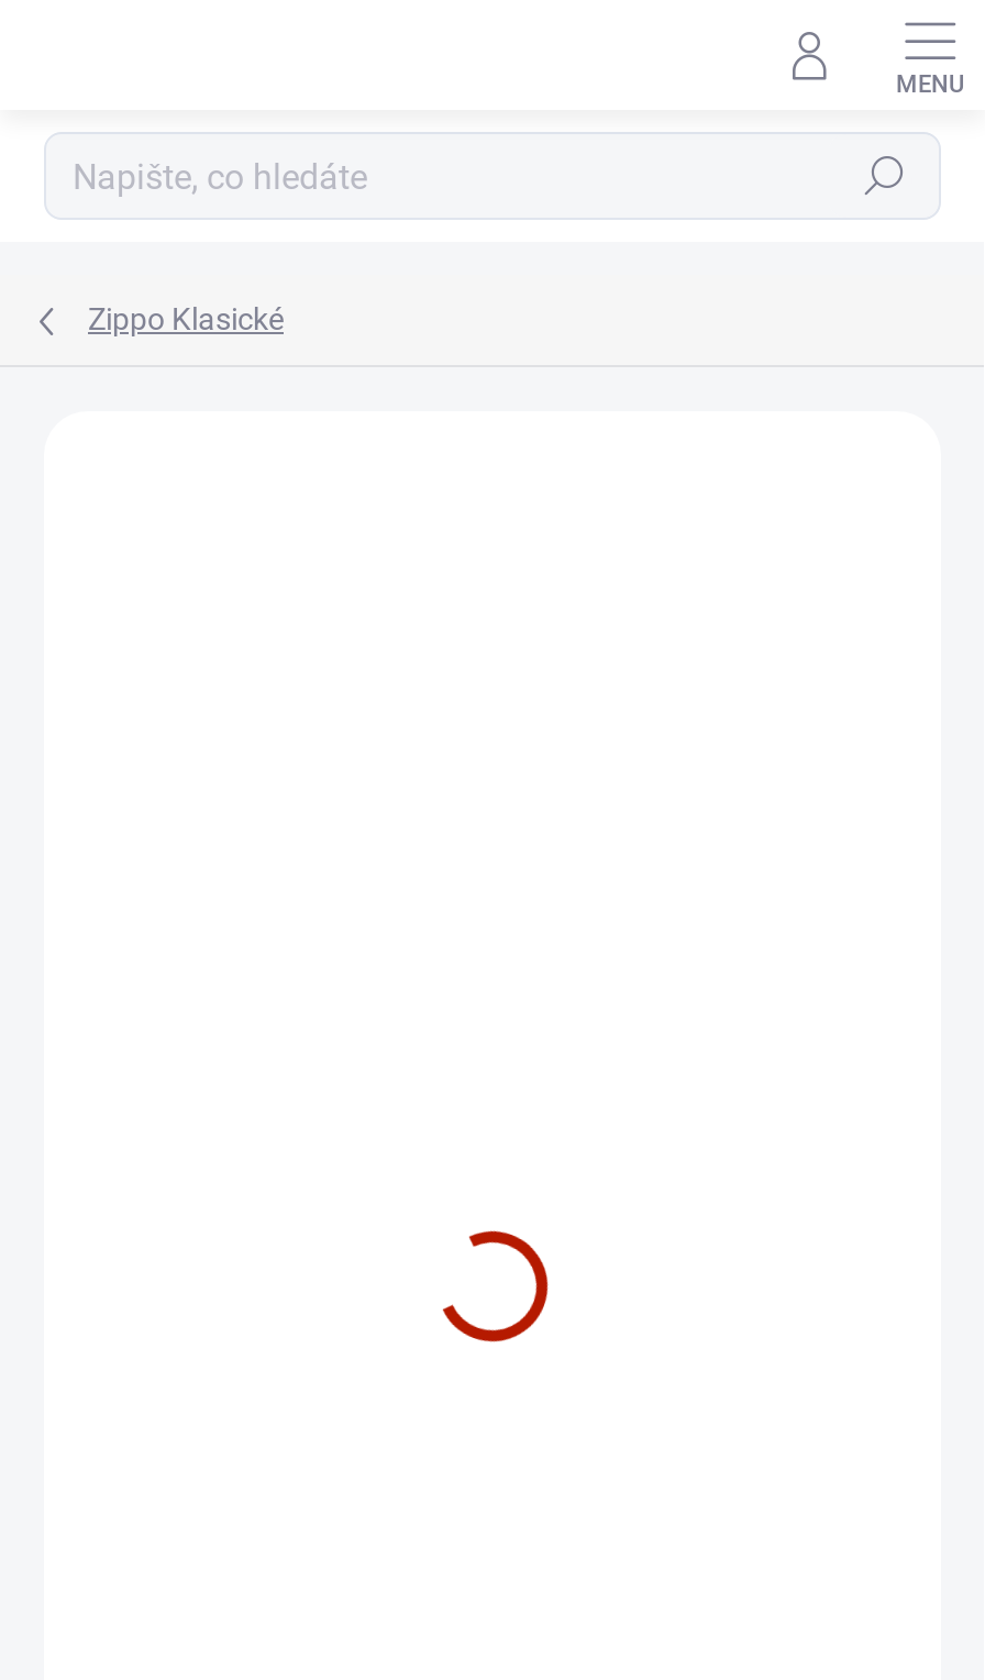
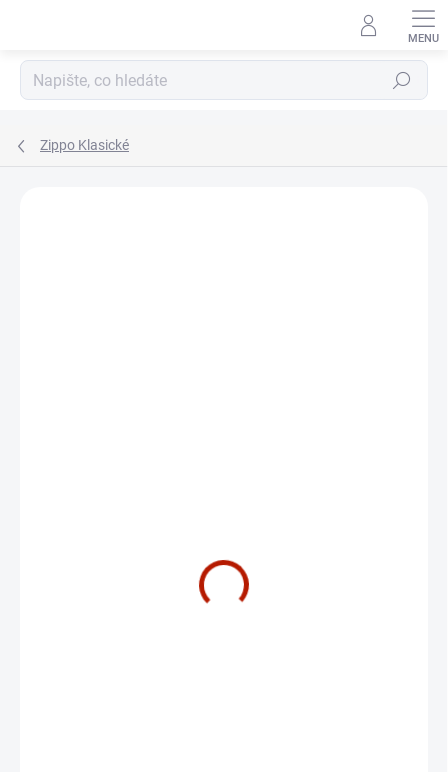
[435,1236,545,1346] [image] -> [197,561,249,611] [image]

